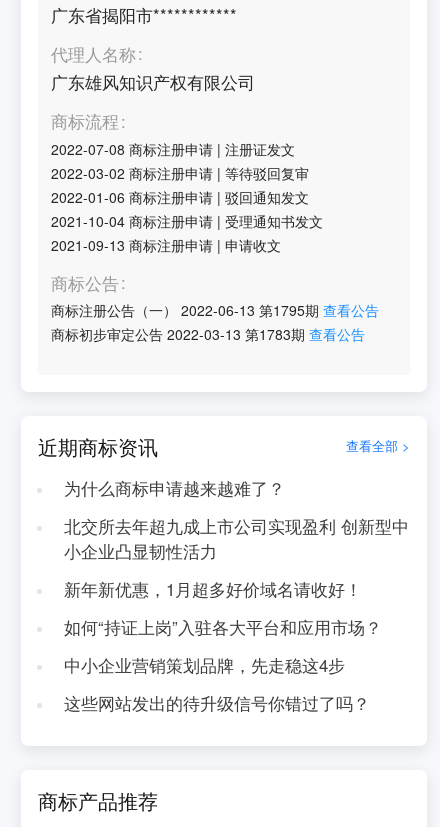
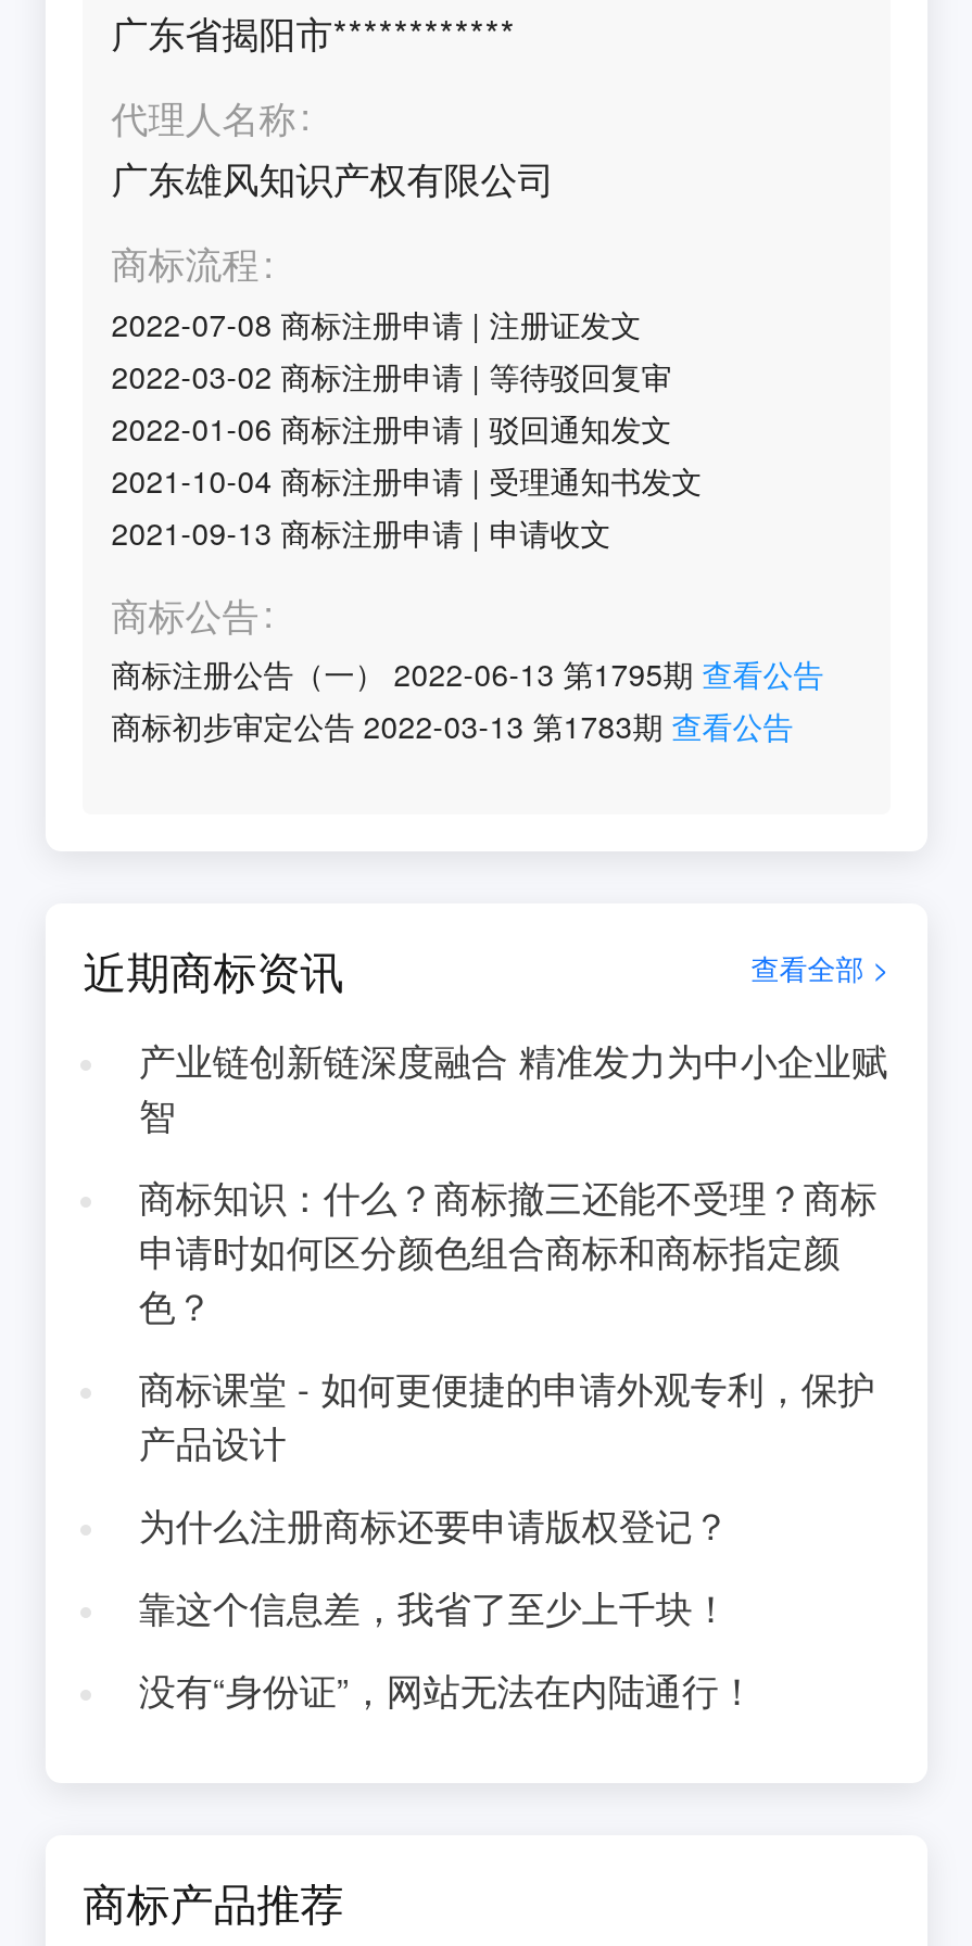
[64,476,285,500] 为什么商标申请越来越难了？ -> [139,1034,888,1140] 产业链创新链深度融合 精准发力为中小企业赋 | 智
[64,514,409,563] 北交所去年超九成上市公司实现盈利 创新型中 | 小企业凸显韧性活力 -> [139,1171,877,1331] 商标知识：什么？商标撤三还能不受理？商标 | 申请时如何区分颜色组合商标和商标指定颜 | 色？
[64,577,362,601] 新年新优惠，1月超多好价域名请收好！ -> [139,1362,875,1468] 商标课堂 - 如何更便捷的申请外观专利，保护 | 产品设计
[64,615,382,639] 如何“持证上岗”入驻各大平台和应用市场？ -> [139,1499,729,1551] 为什么注册商标还要申请版权登记？
[64,653,345,677] 中小企业营销策划品牌，先走稳这4步 -> [139,1581,729,1633] 靠这个信息差，我省了至少上千块！
[64,691,370,715] 这些网站发出的待升级信号你错过了吗？ -> [139,1663,755,1716] 没有“身份证”，网站无法在内陆通行！

